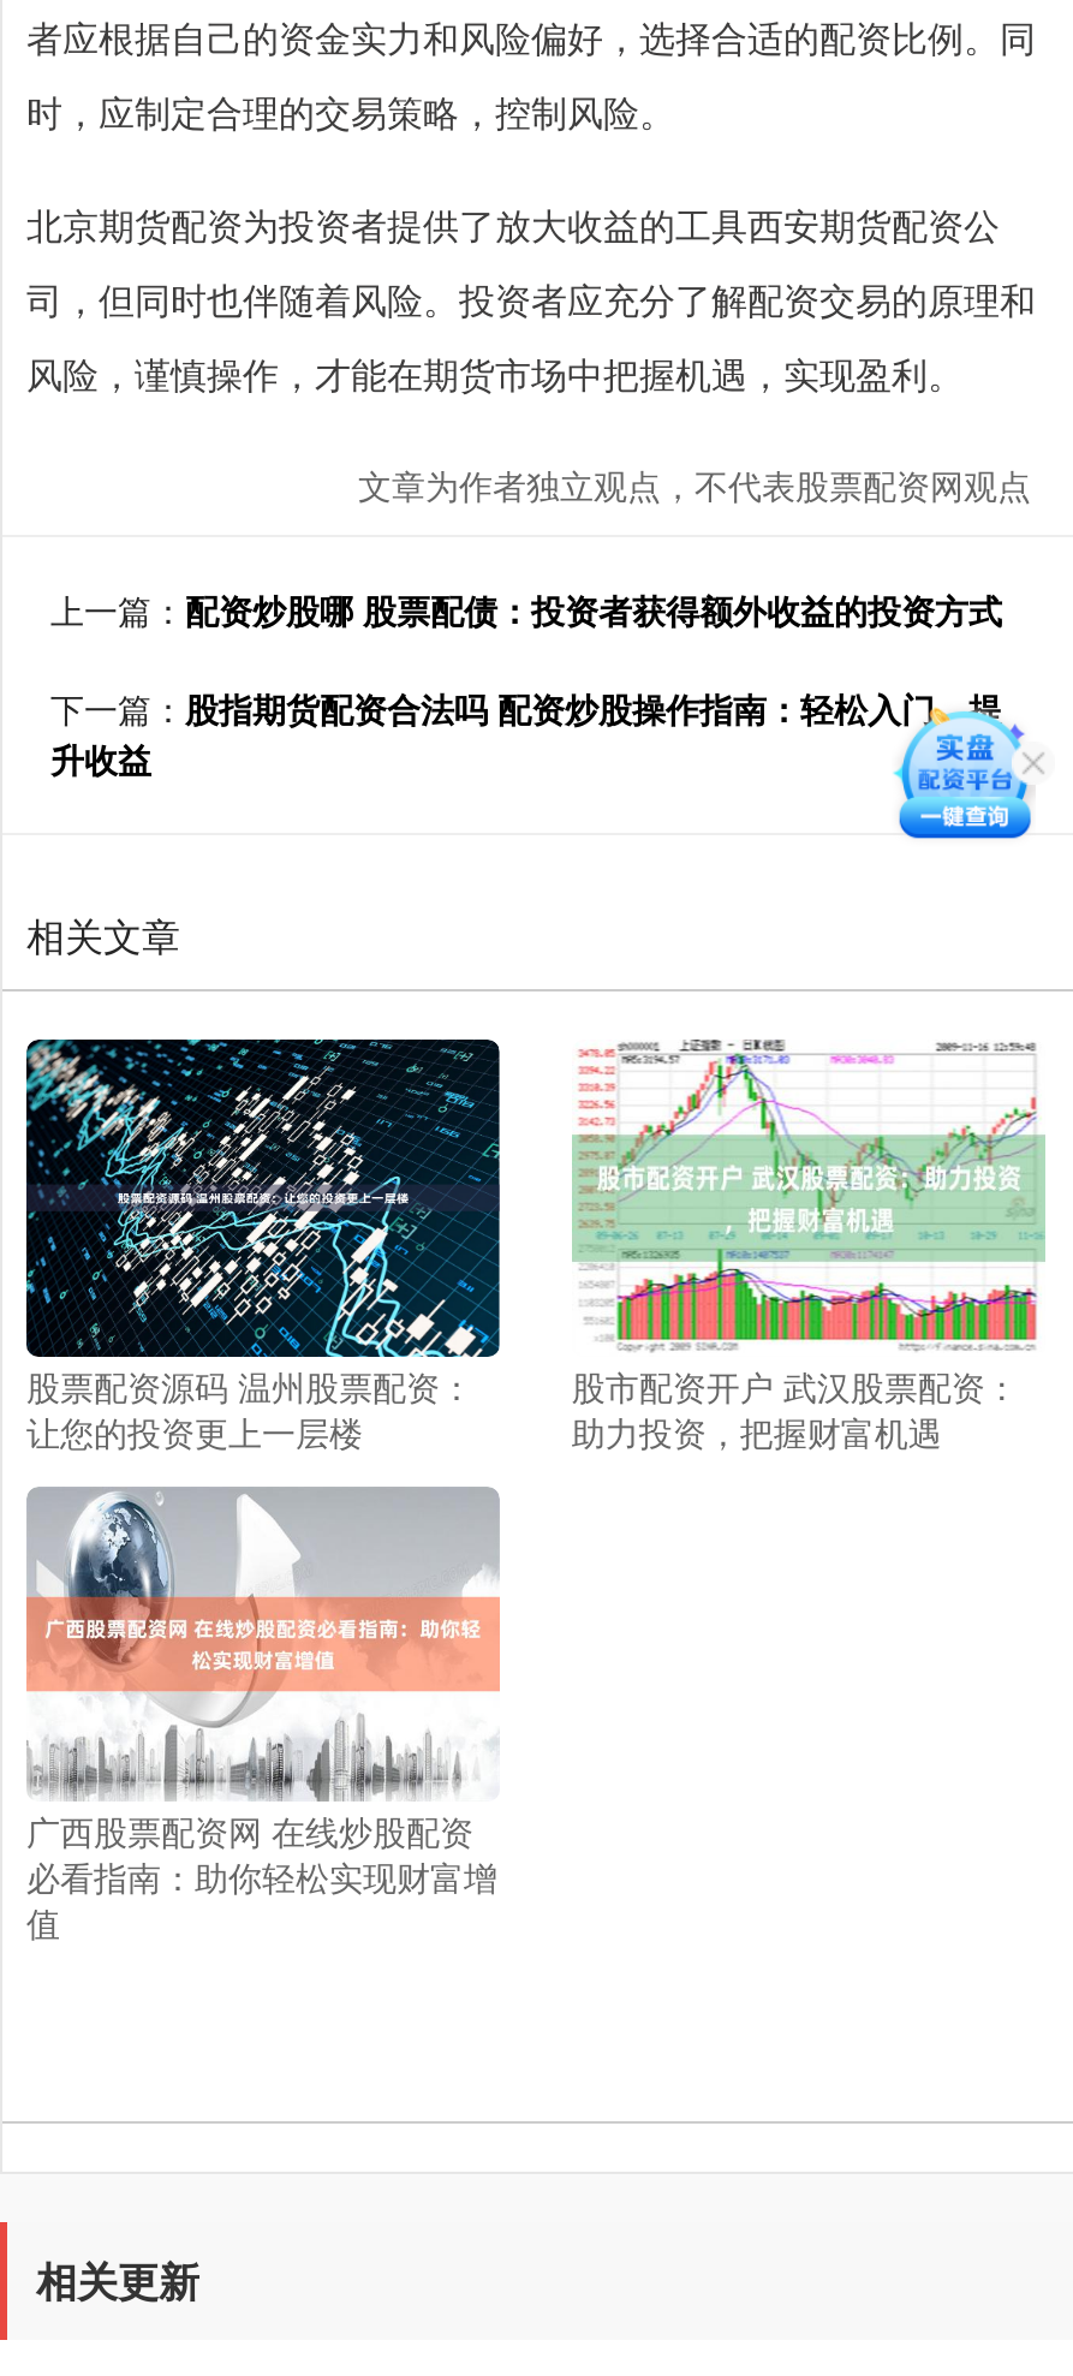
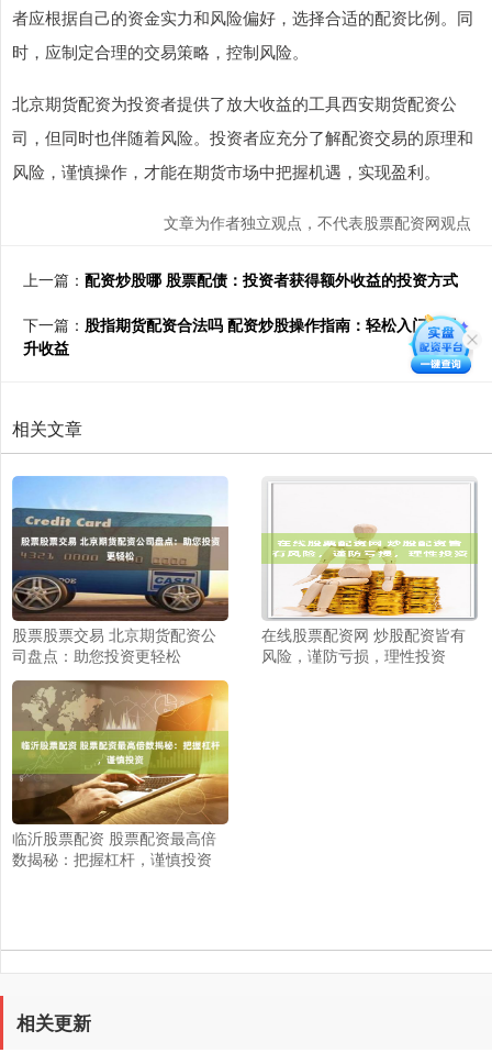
[894,705,1036,840] [image] -> [409,321,477,385] [image]
[24,1037,502,1455] [image] | 股票配资源码 温州股票配资： | 让您的投资更上一层楼 -> [11,476,230,666] [image] | 股票股票交易 北京期货配资公 | 司盘点：助您投资更轻松
[572,1040,1045,1455] [image] | 股市配资开户 武汉股票配资： | 助力投资，把握财富机遇 -> [261,477,478,666] [image] | 在线股票配资网 炒股配资皆有 | 风险，谨防亏损，理性投资
[26,1487,500,1946] [image] | 广西股票配资网 在线炒股配资 | 必看指南：助你轻松实现财富增 | 值 -> [11,679,230,870] [image] | 临沂股票配资 股票配资最高倍 | 数揭秘：把握杠杆，谨慎投资

